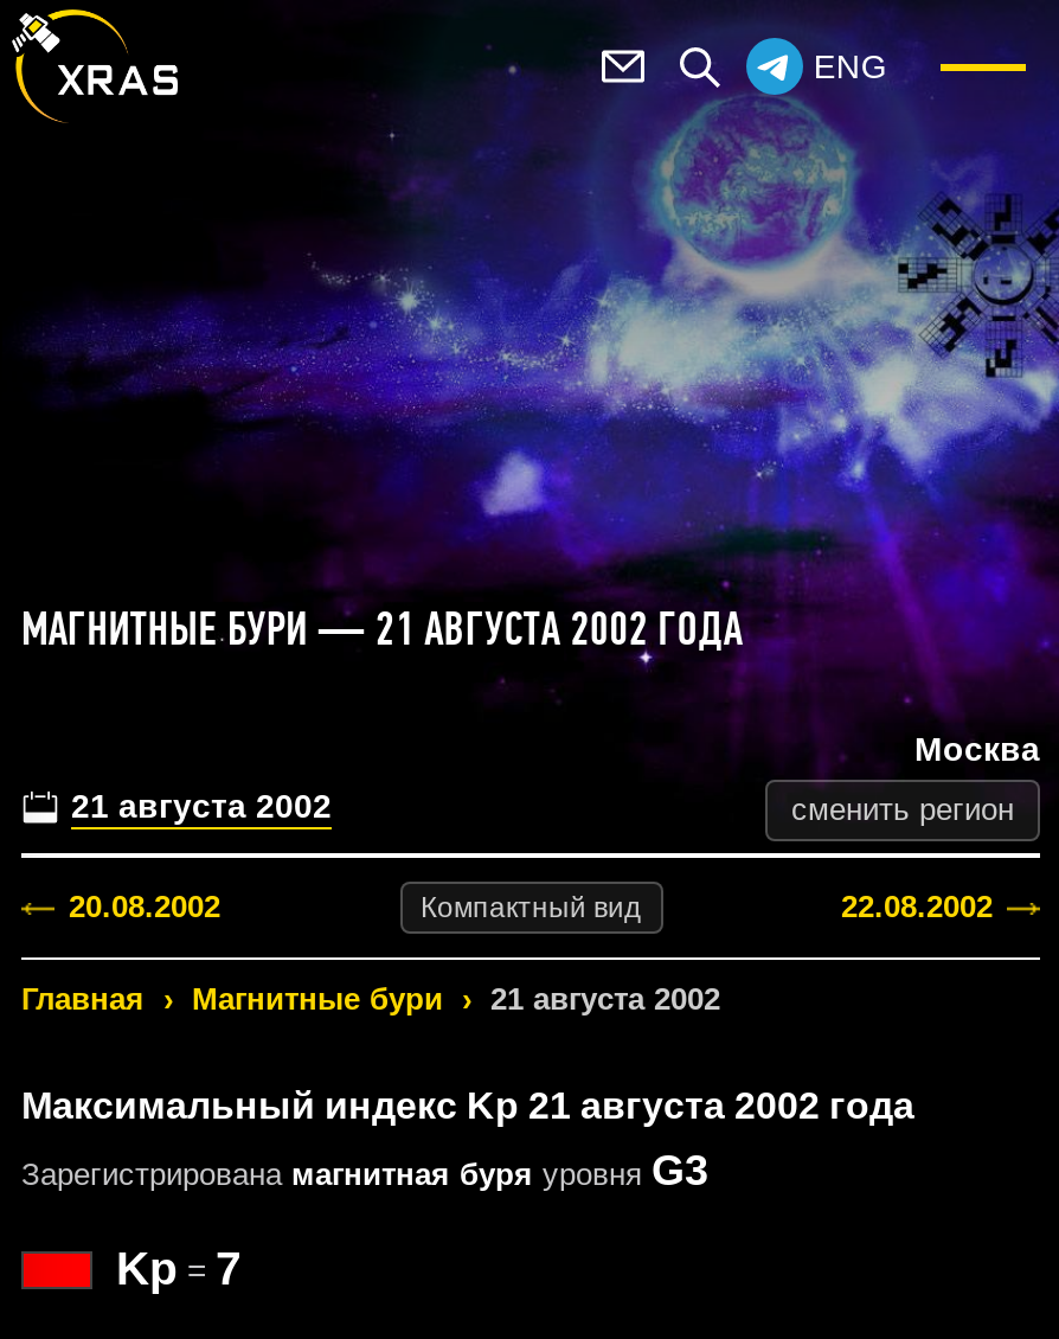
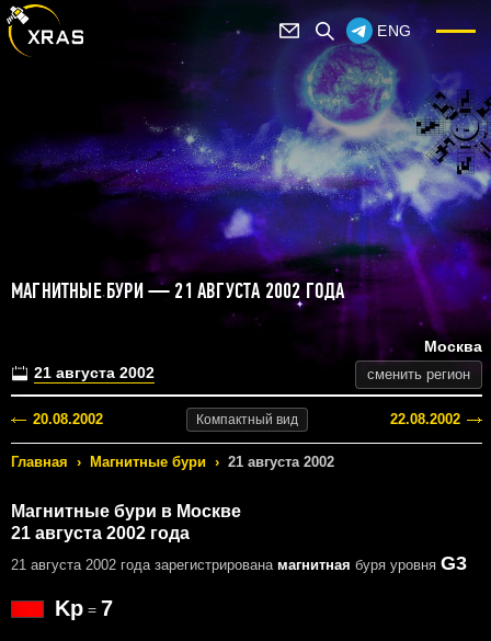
[21,1084,914,1125] Максимальный индекс Kp 21 августа 2002 года -> [11,501,241,542] Магнитные бури в Москве | 21 августа 2002 года
[21,1147,708,1194] Зарегистрирована магнитная буря уровня G3 -> [11,552,467,574] 21 августа 2002 года зарегистрирована магнитная буря уровня G3

